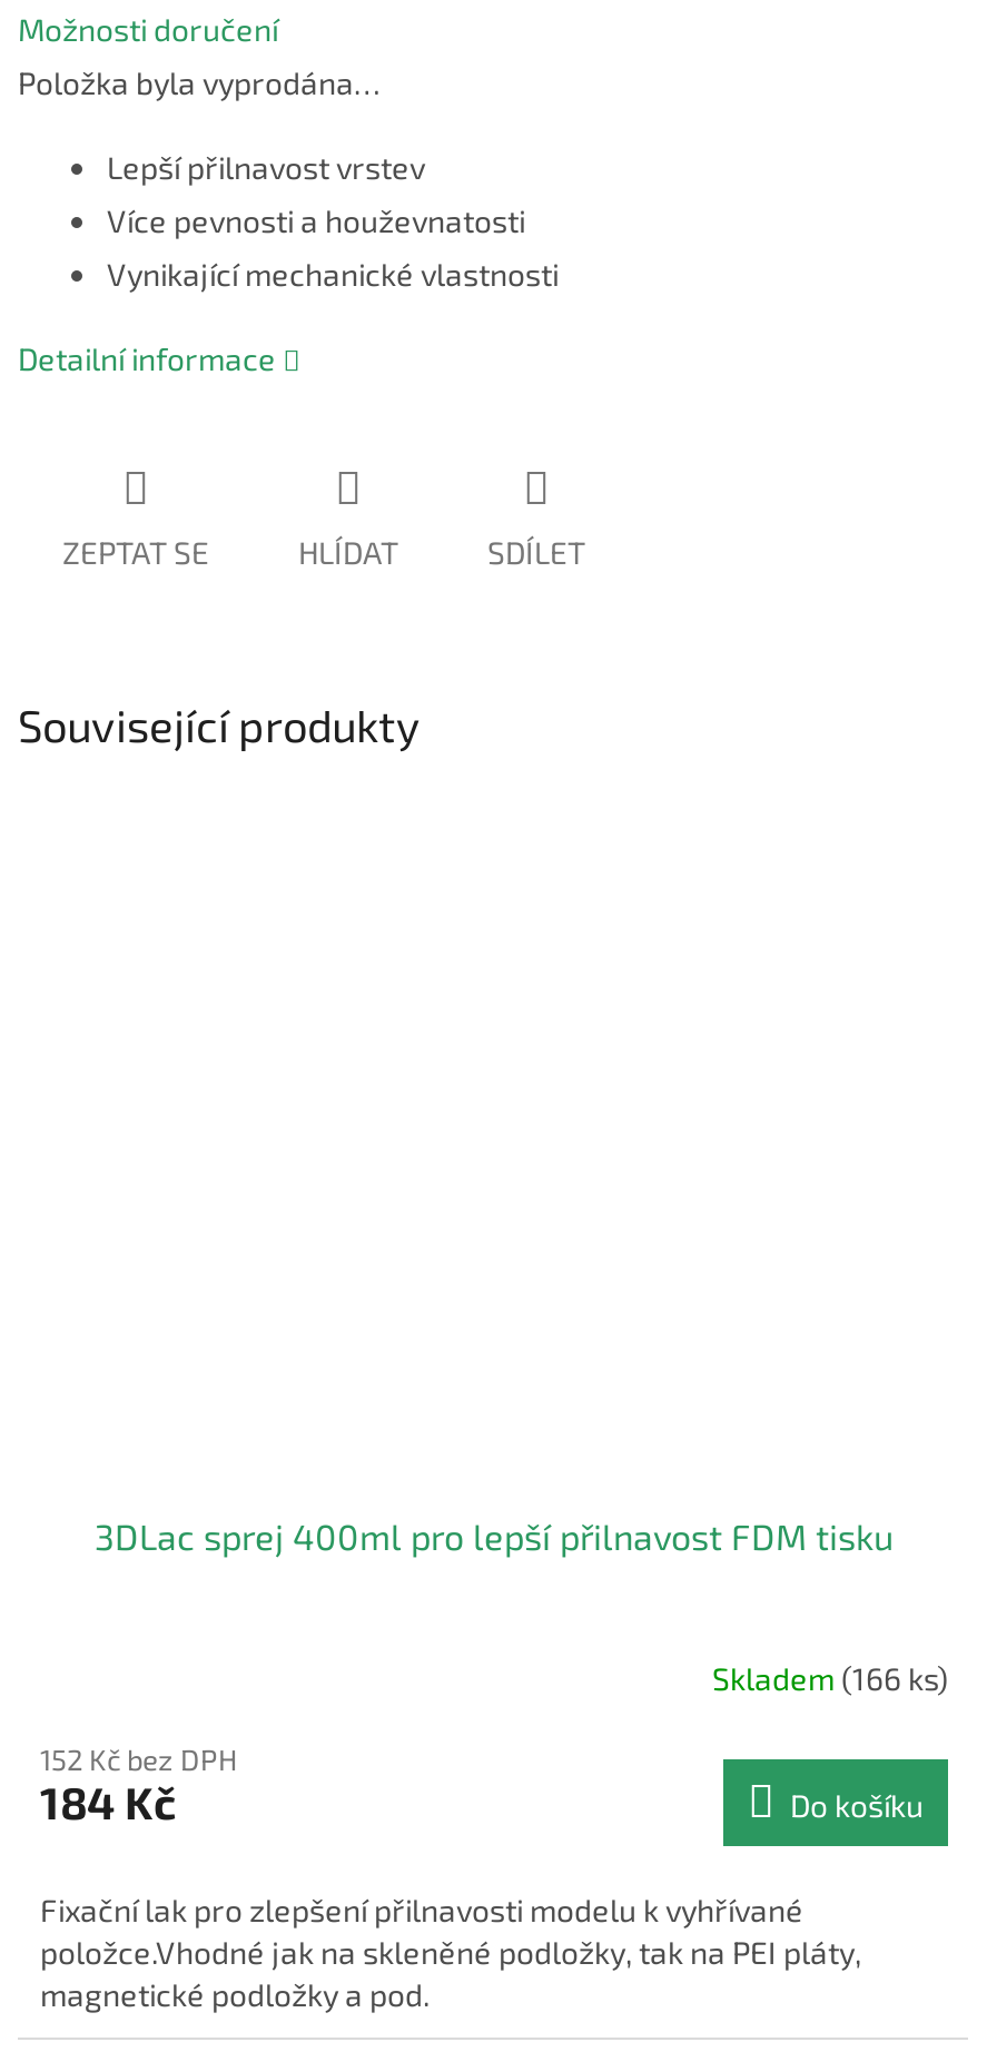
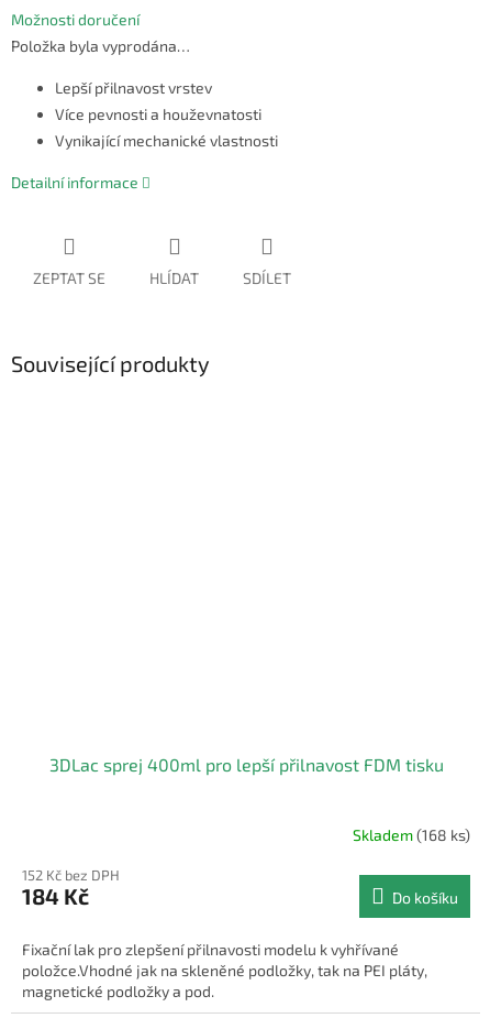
[712,1659,948,1697] Skladem (166 ks) -> [353,825,470,844] Skladem (168 ks)

